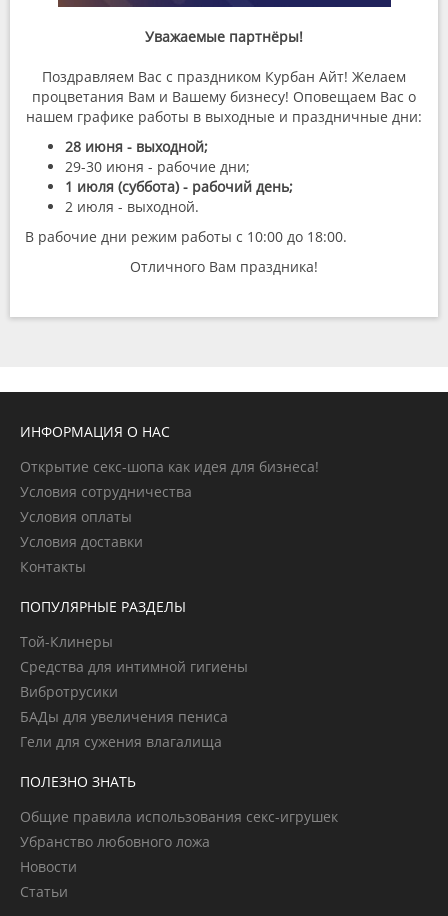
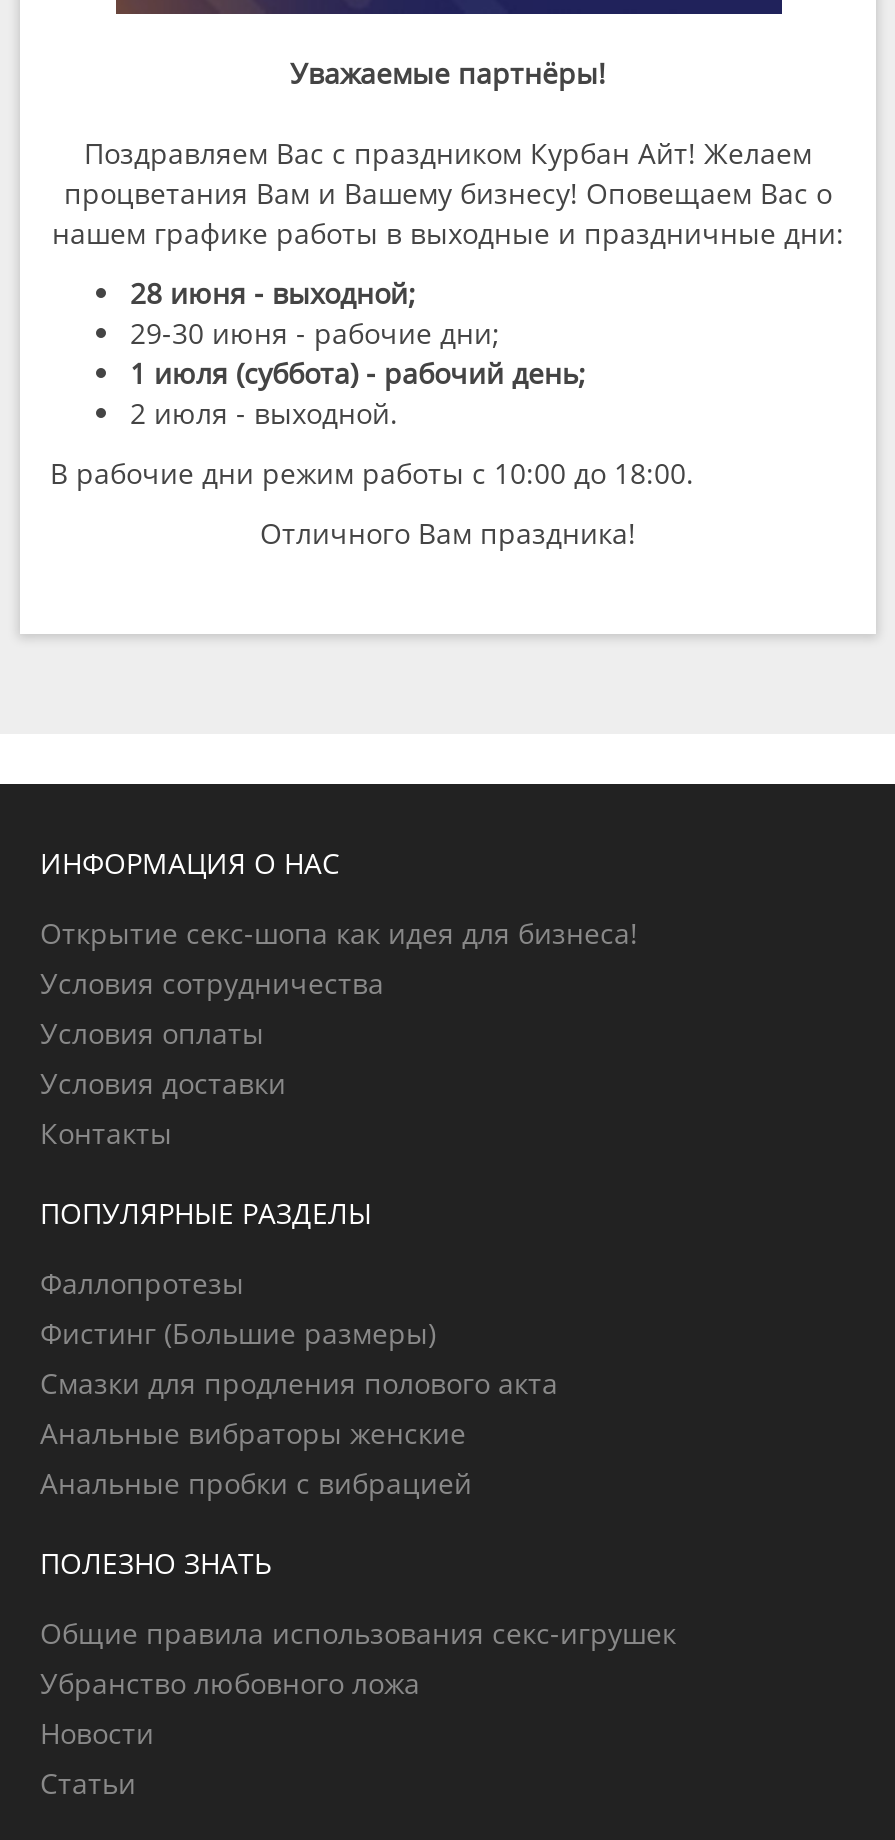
[20,632,248,751] Той-Клинеры | Средства для интимной гигиены | Вибротрусики | БАДы для увеличения пениса | Гели для сужения влагалища -> [40,1264,558,1502] Фаллопротезы | Фистинг (Большие размеры) | Смазки для продления полового акта | Анальные вибраторы женские | Анальные пробки с вибрацией

